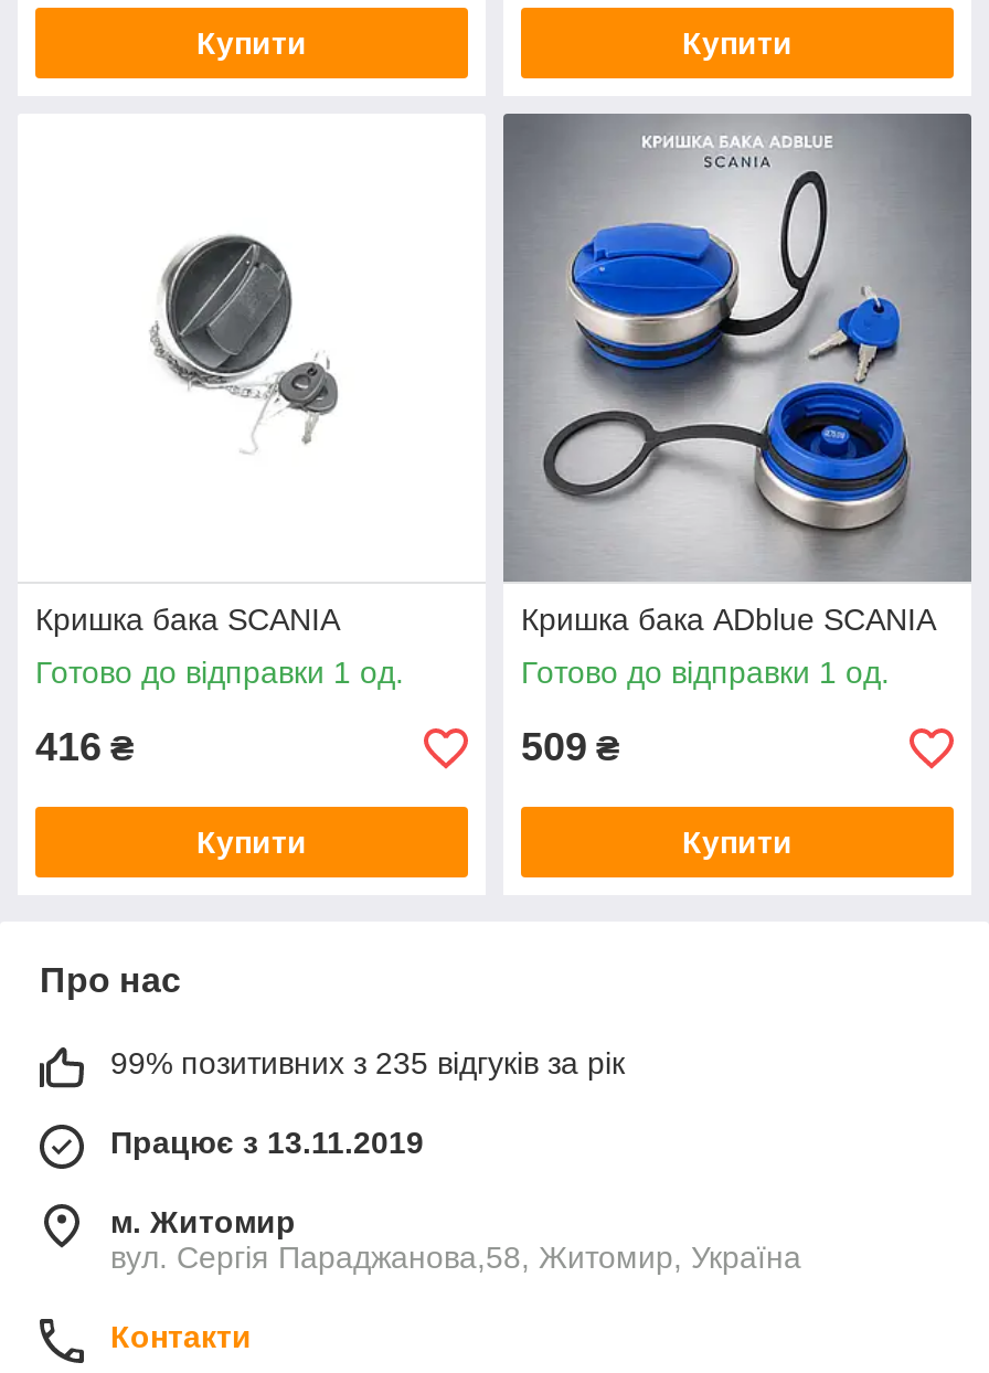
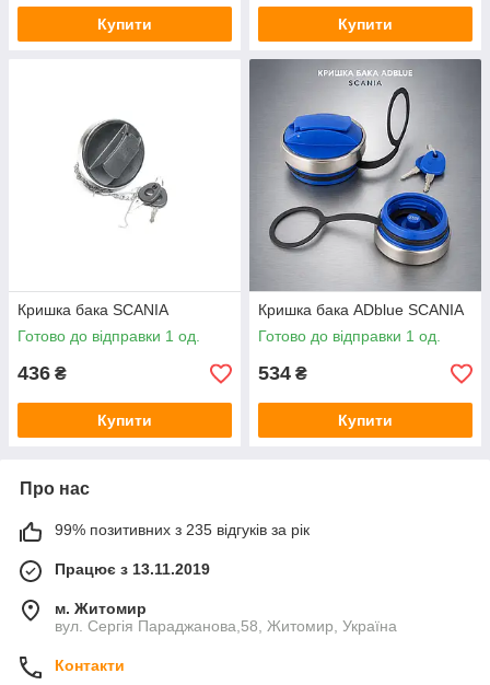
[35,725,135,769] 416 ₴ -> [17,362,67,384] 436 ₴
[521,725,620,769] 509 ₴ -> [258,362,307,384] 534 ₴

